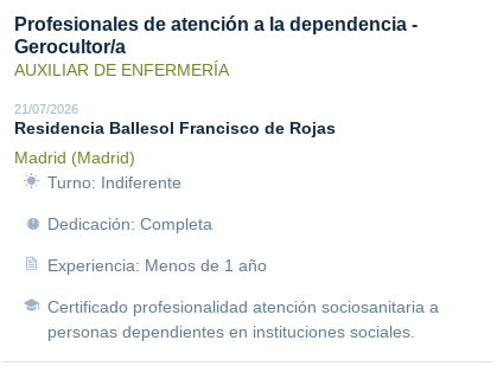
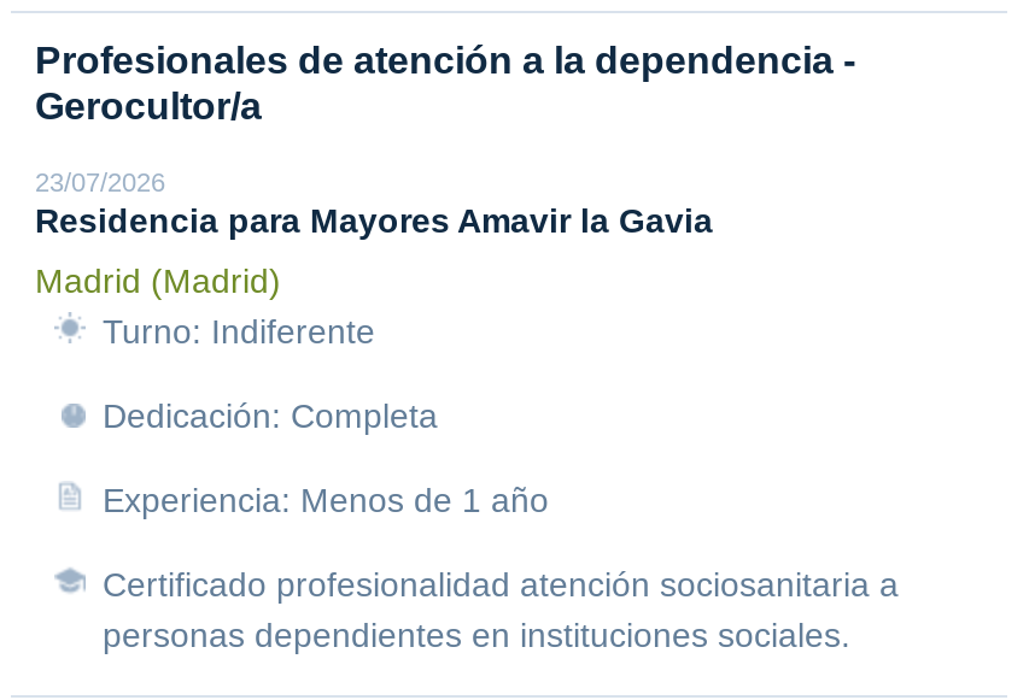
[14,60,336,137] AUXILIAR DE ENFERMERÍA | 21/07/2026 | Residencia Ballesol Francisco de Rojas -> [35,167,713,240] 23/07/2026 | Residencia para Mayores Amavir la Gavia

